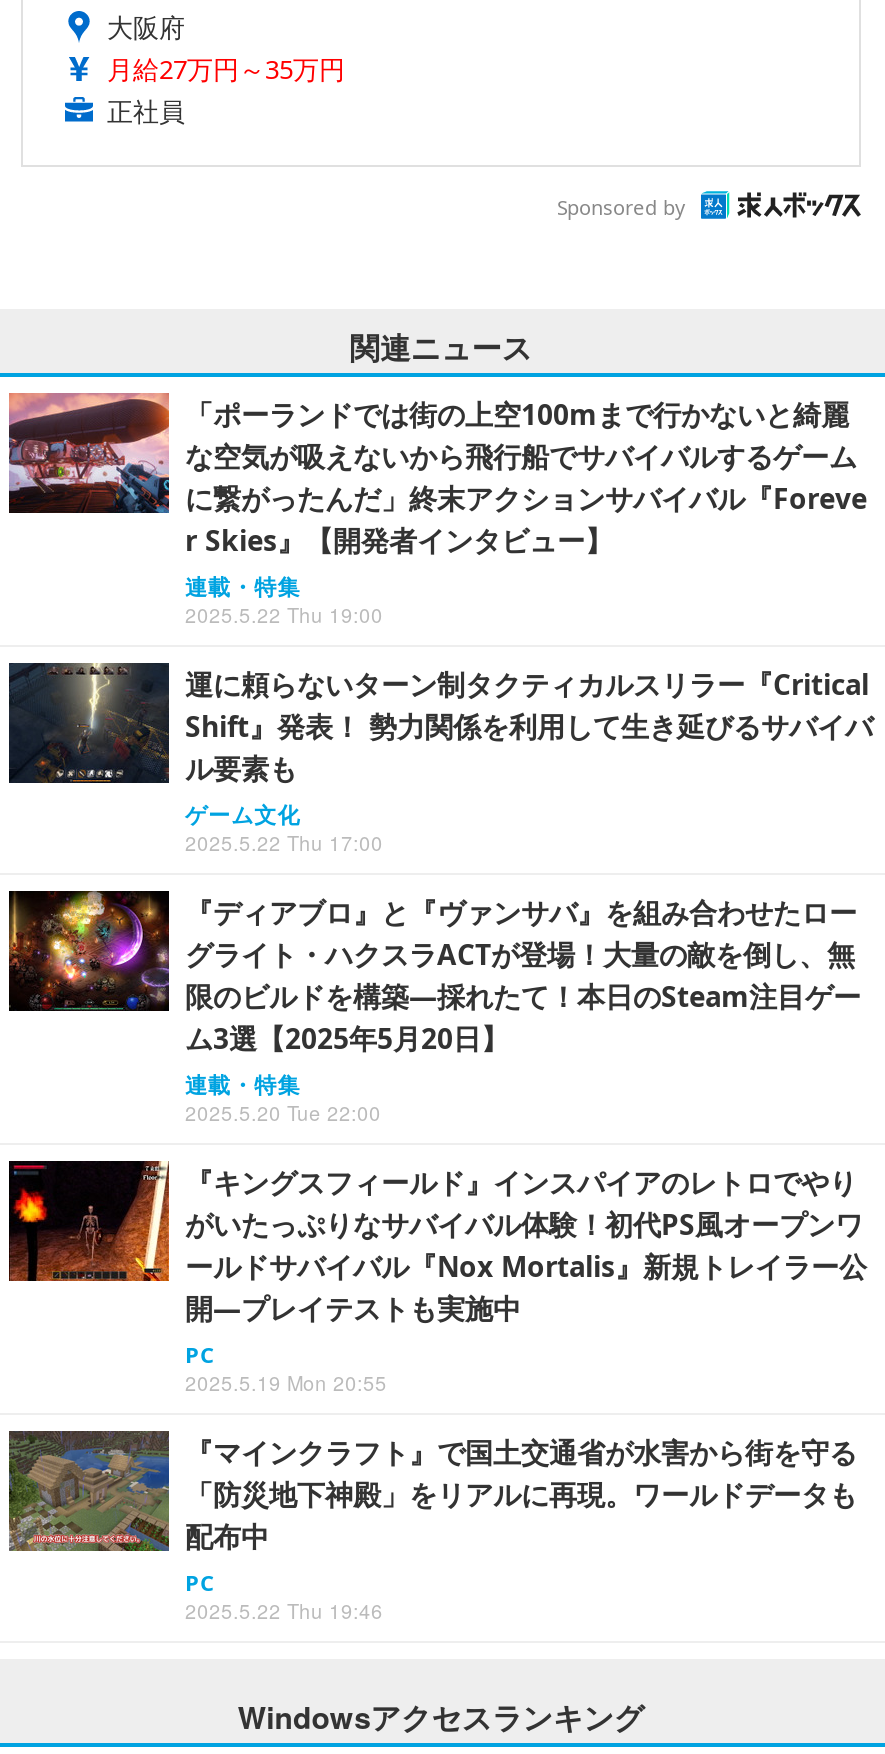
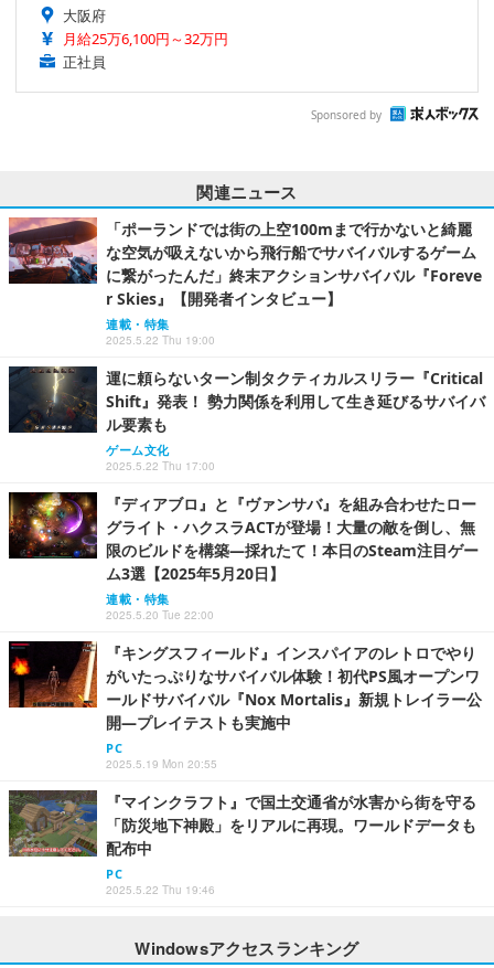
[107,51,345,87] 月給27万円～35万円 -> [63,29,228,49] 月給25万6,100円～32万円

